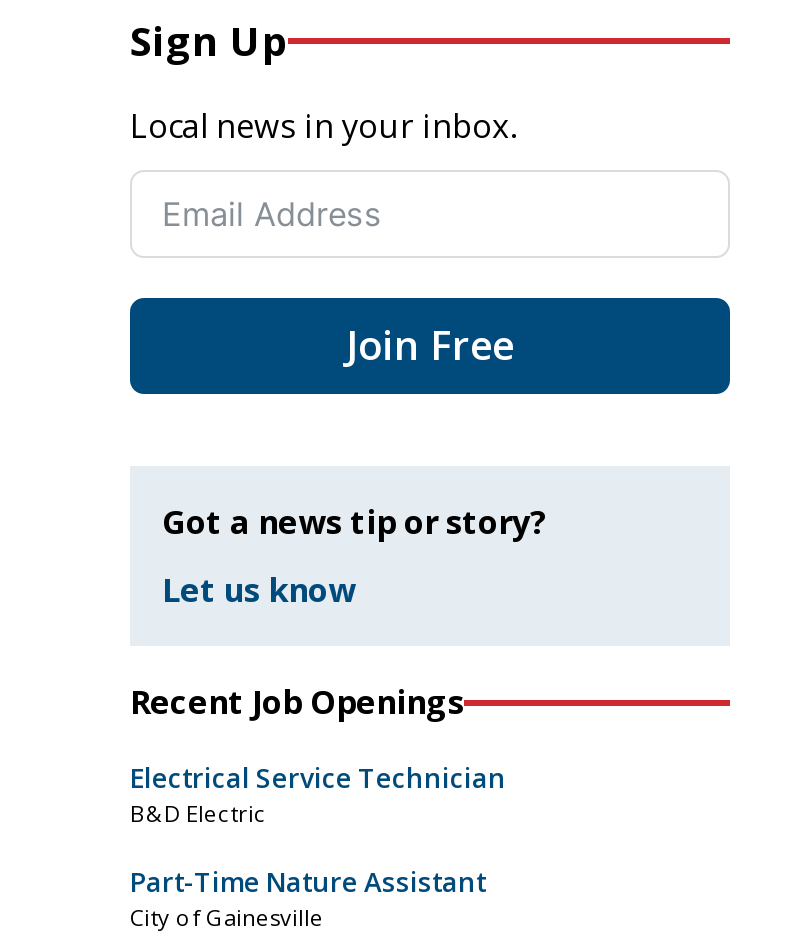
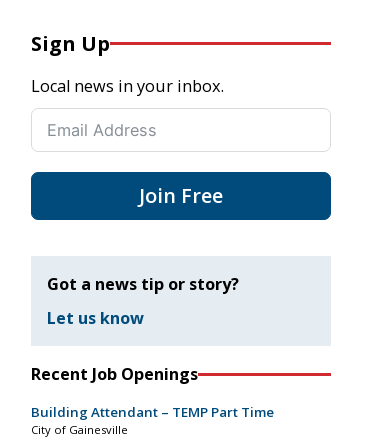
[130,760,506,900] Electrical Service Technician | B&D Electric | Part-Time Nature Assistant -> [31,403,274,421] Building Attendant – TEMP Part Time

